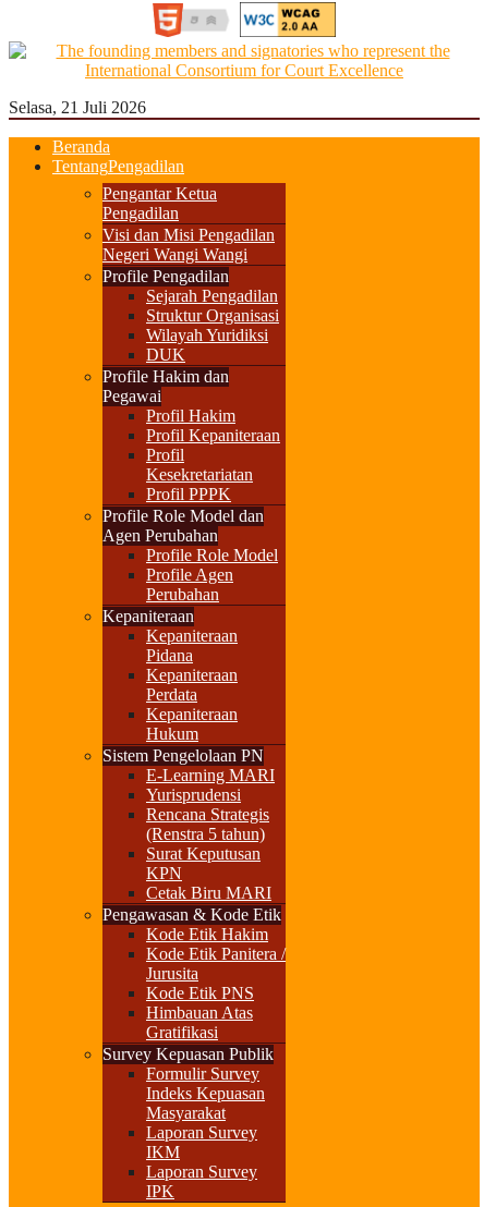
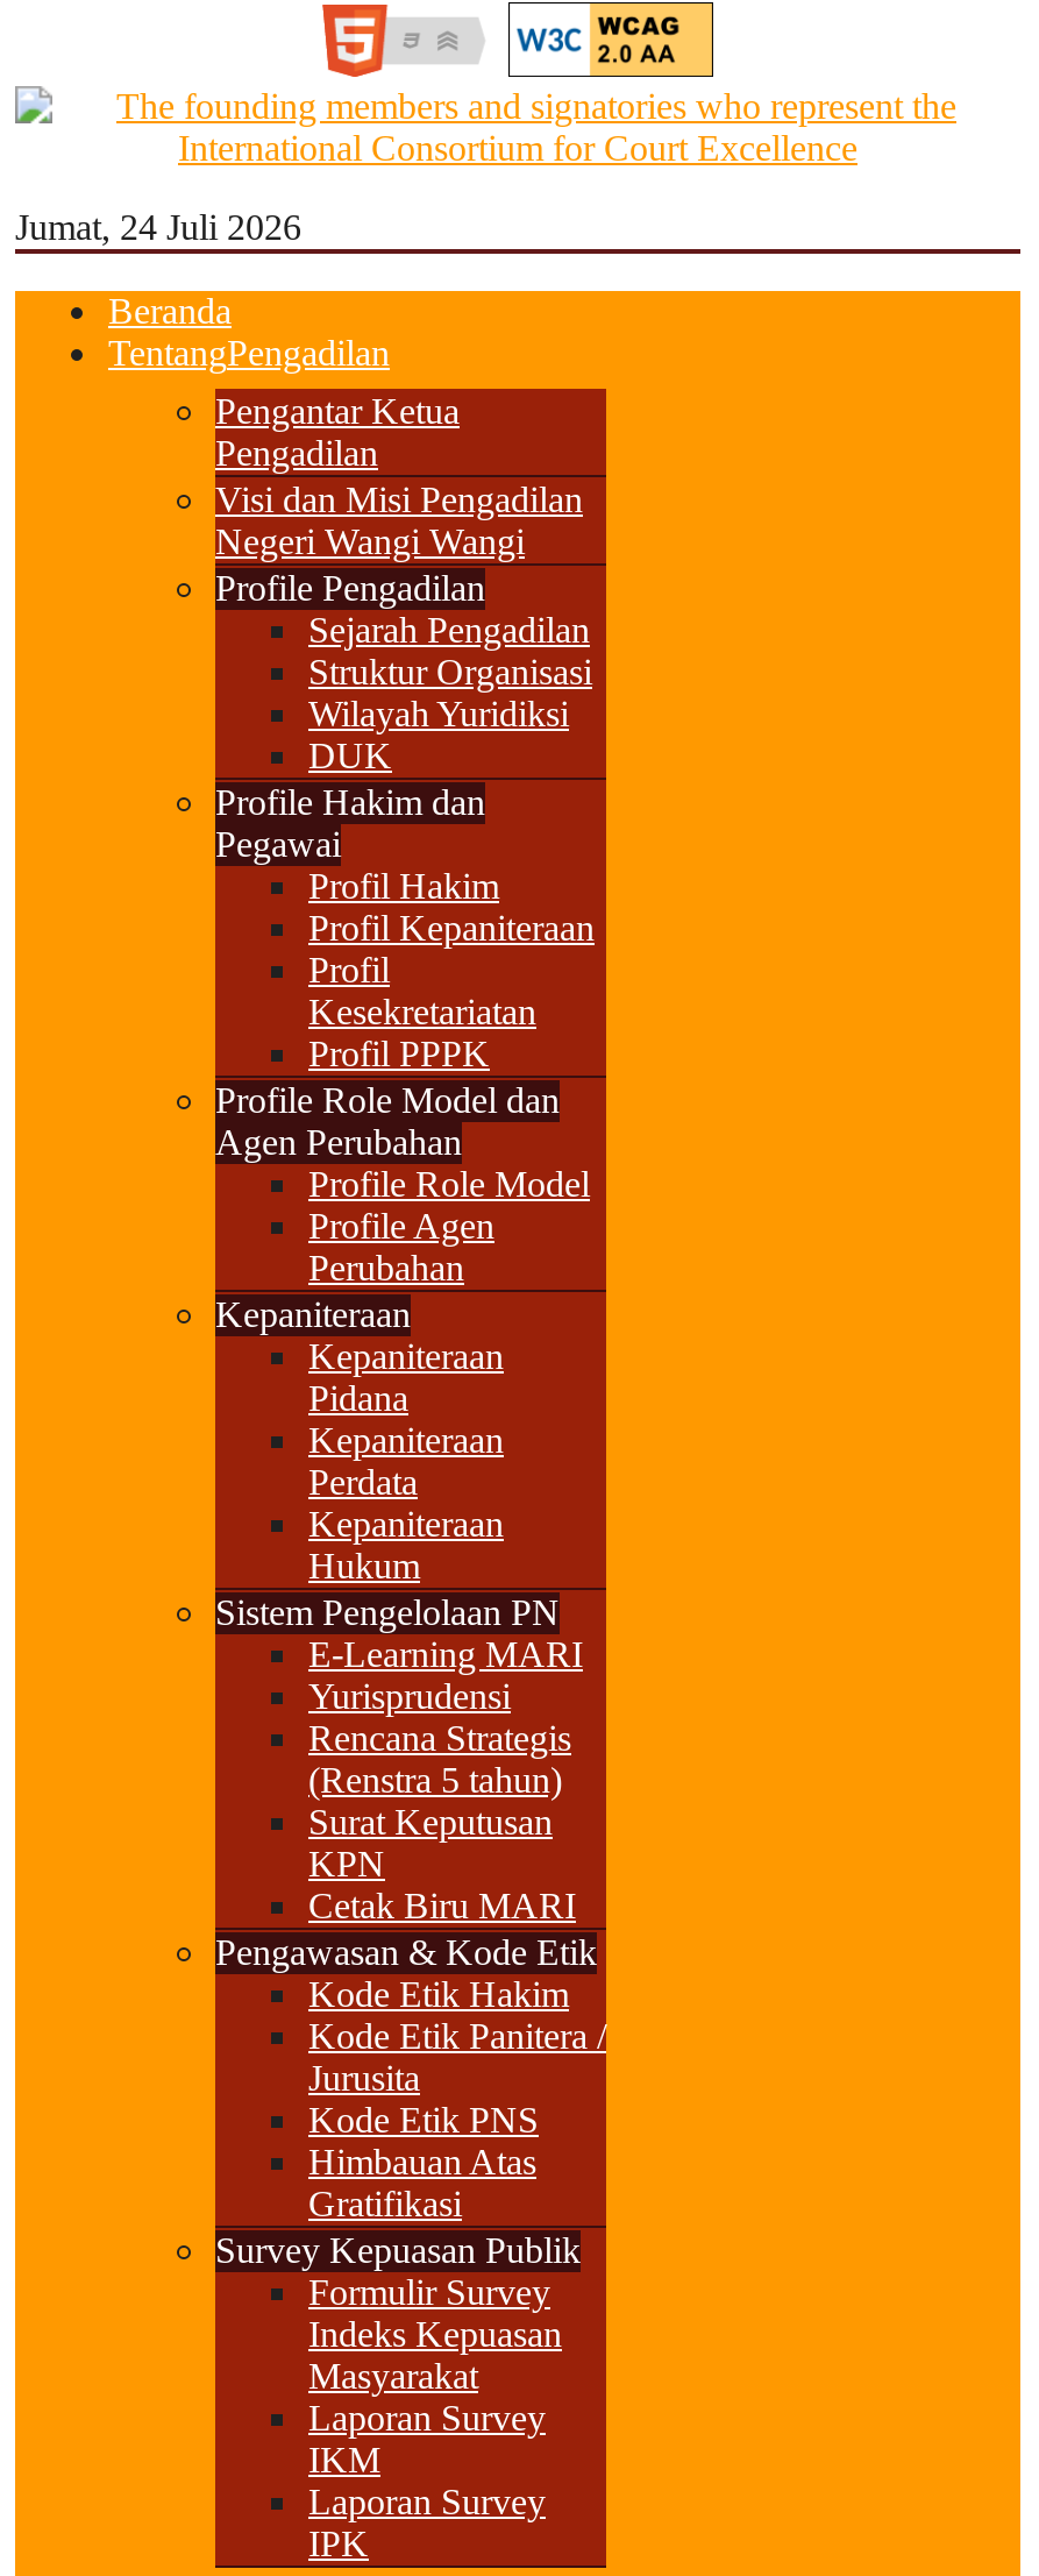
[9,98,146,117] Selasa, 21 Juli 2026 -> [15,207,301,247] Jumat, 24 Juli 2026

